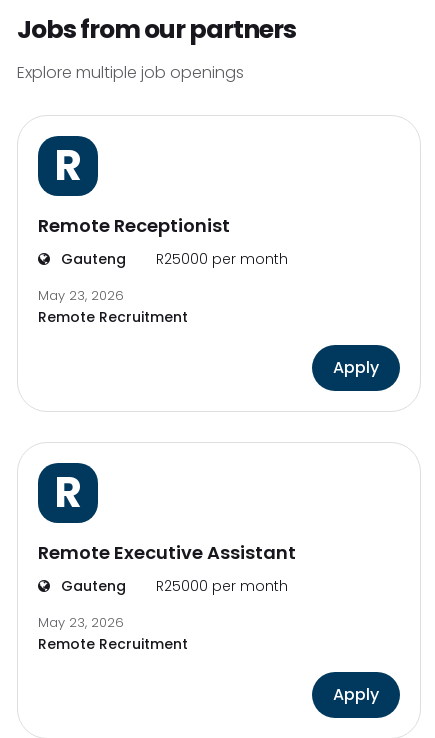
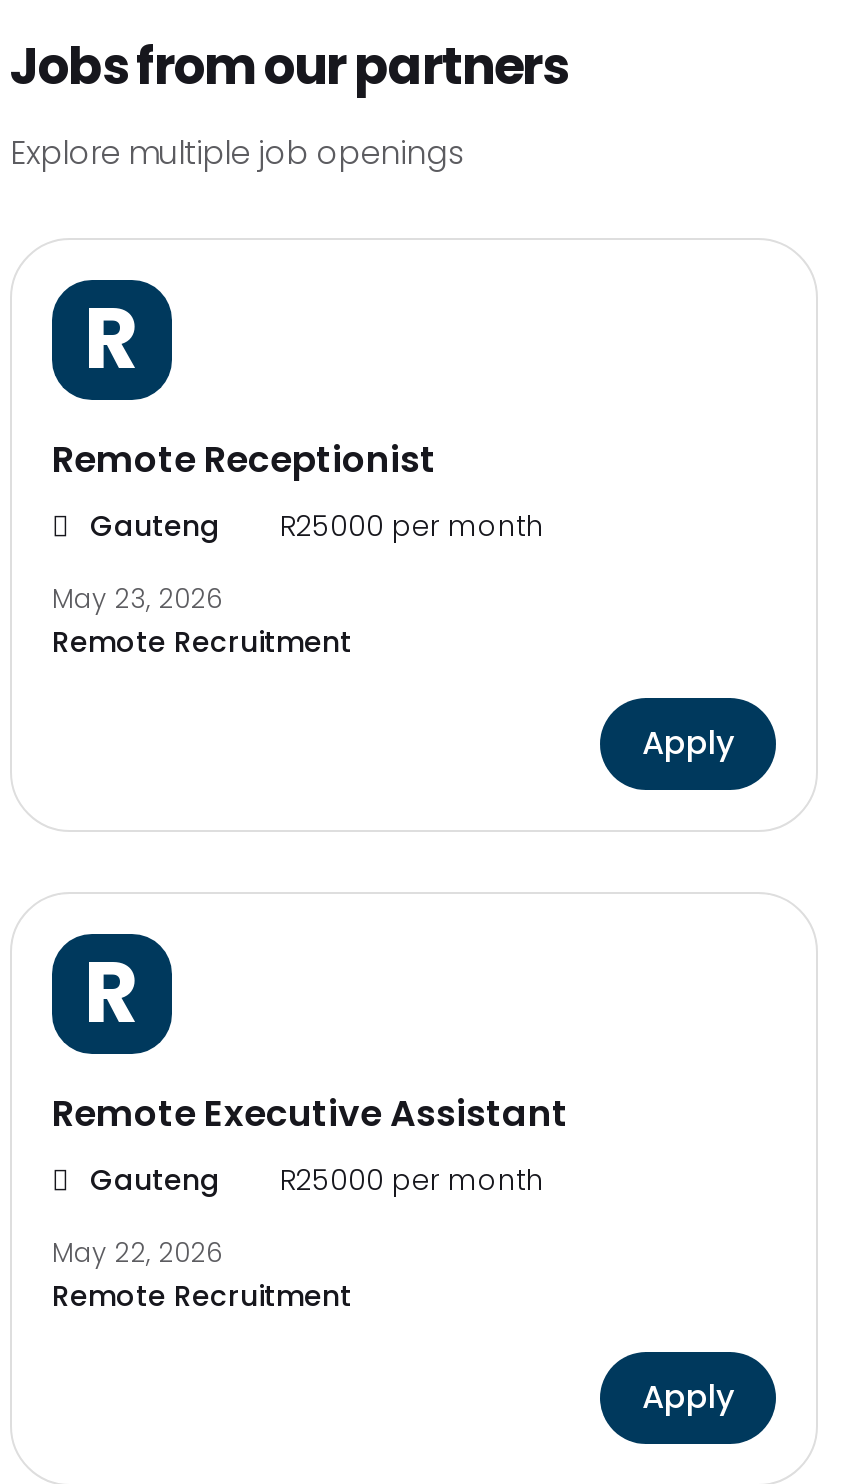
[38,613,124,632] May 23, 2026 -> [52,1234,224,1272] May 22, 2026

